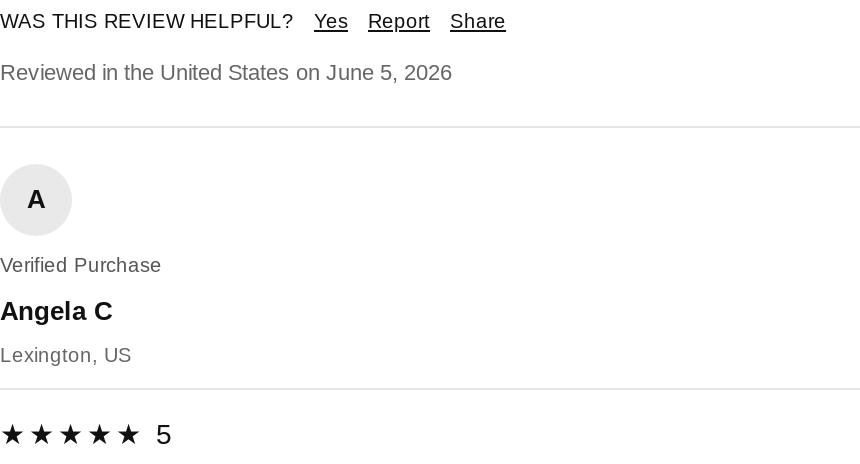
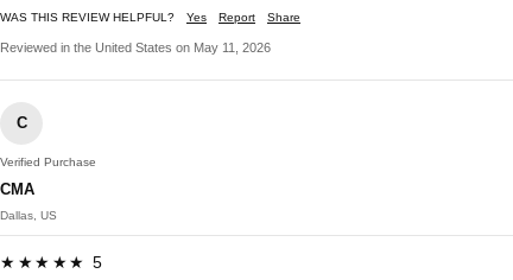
[0,61,452,85] Reviewed in the United States on June 5, 2026 -> [0,40,271,54] Reviewed in the United States on May 11, 2026
[27,185,45,215] A -> [16,114,27,132] C
[0,297,112,327] Angela C -> [0,180,34,198] CMA
[0,345,132,367] Lexington, US -> [0,209,57,222] Dallas, US

